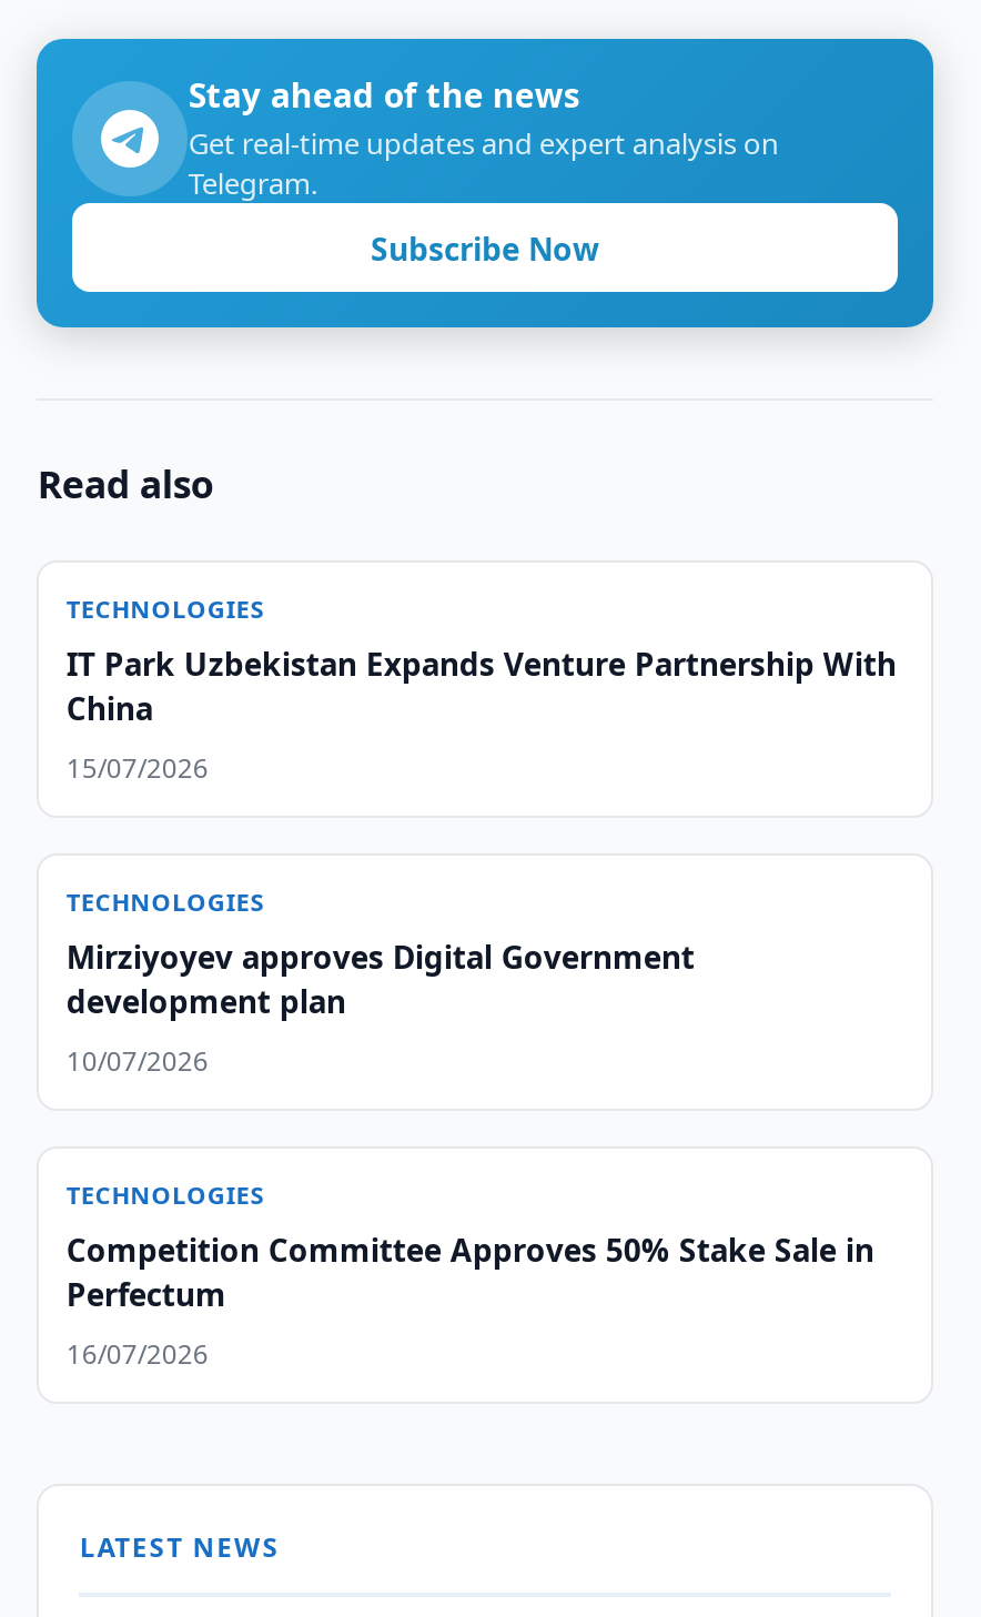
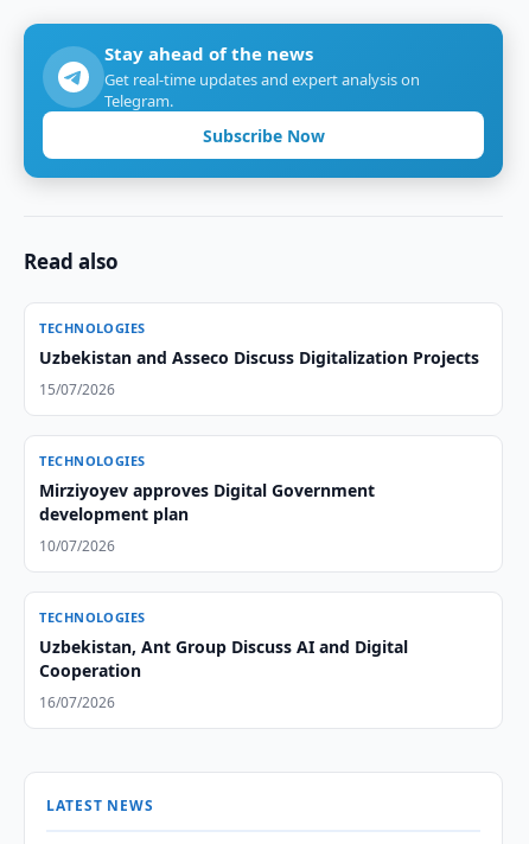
[66,643,896,729] IT Park Uzbekistan Expands Venture Partnership With | China -> [40,346,480,369] Uzbekistan and Asseco Discuss Digitalization Projects
[66,1229,874,1315] Competition Committee Approves 50% Stake Sale in | Perfectum -> [40,635,408,682] Uzbekistan, Ant Group Discuss AI and Digital | Cooperation

